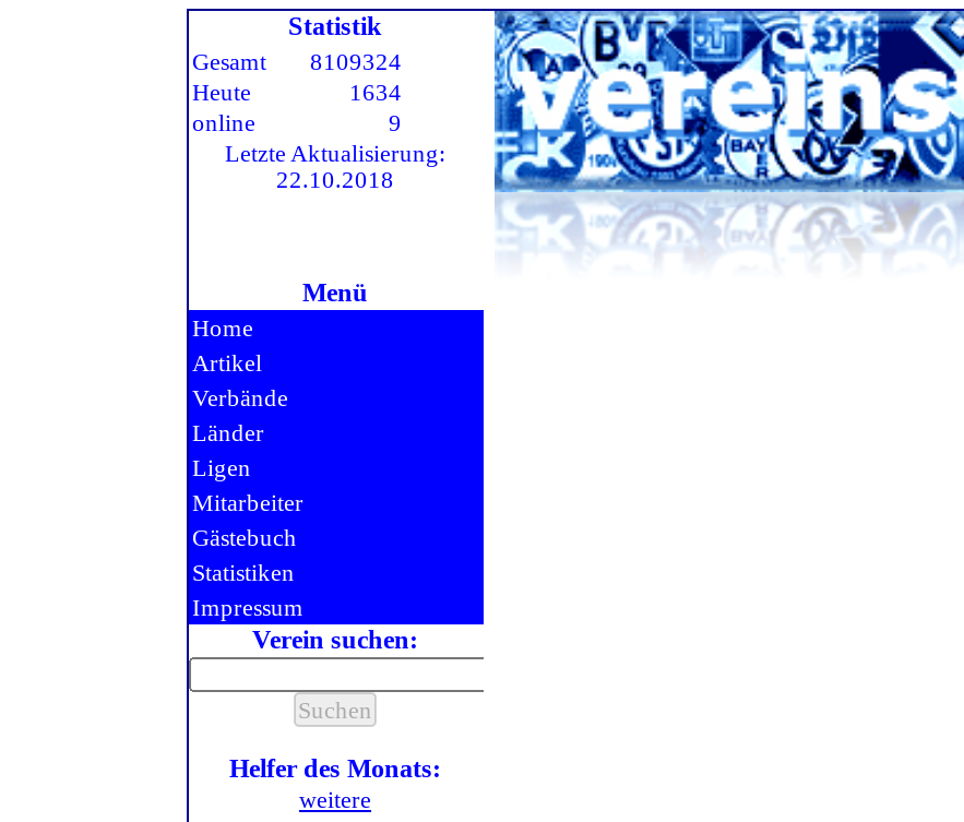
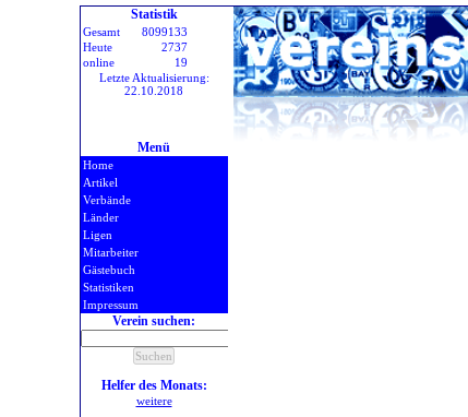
[192,48,402,74] Gesamt 8109324 -> [82,25,187,38] Gesamt 8099133
[349,79,402,105] 1634 -> [161,40,187,53] 2737
[389,109,402,135] 9 -> [174,56,187,69] 19

